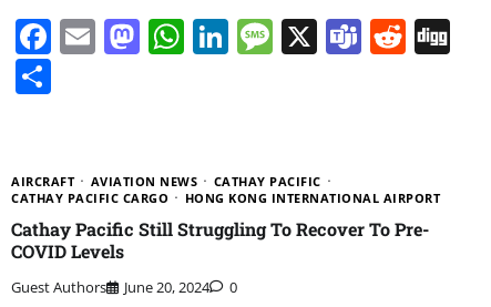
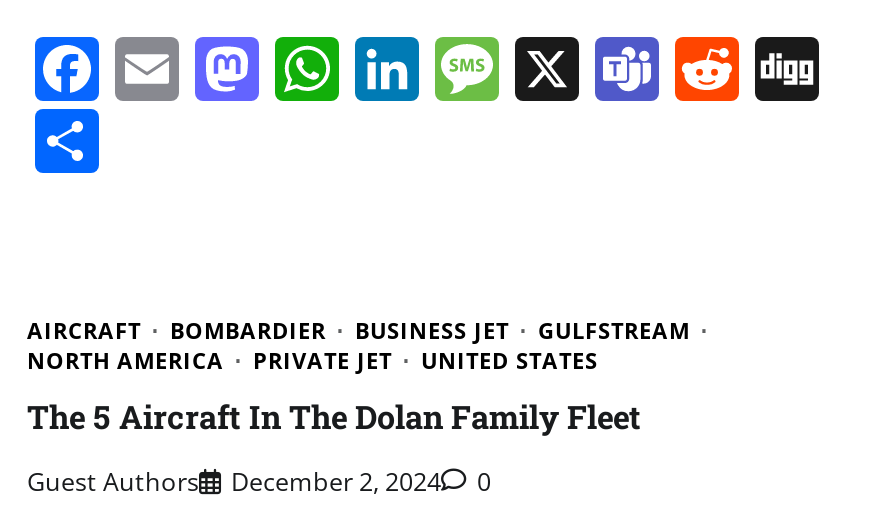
[11,172,440,206] AVIATION NEWS | CATHAY PACIFIC | CATHAY PACIFIC CARGO | HONG KONG INTERNATIONAL AIRPORT -> [27,314,690,374] BOMBARDIER | BUSINESS JET | GULFSTREAM | NORTH AMERICA | PRIVATE JET | UNITED STATES
[11,217,429,262] Cathay Pacific Still Struggling To Recover To Pre- | COVID Levels -> [27,395,641,437] The 5 Aircraft In The Dolan Family Fleet
[11,277,237,297] Guest Authors June 20, 2024 0 -> [27,463,491,499] Guest Authors December 2, 2024 0

